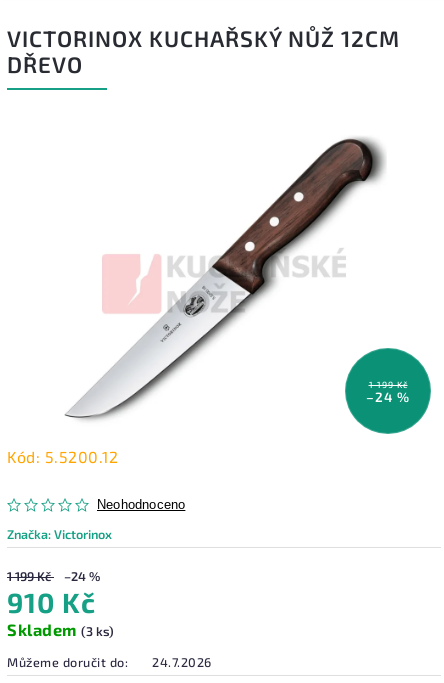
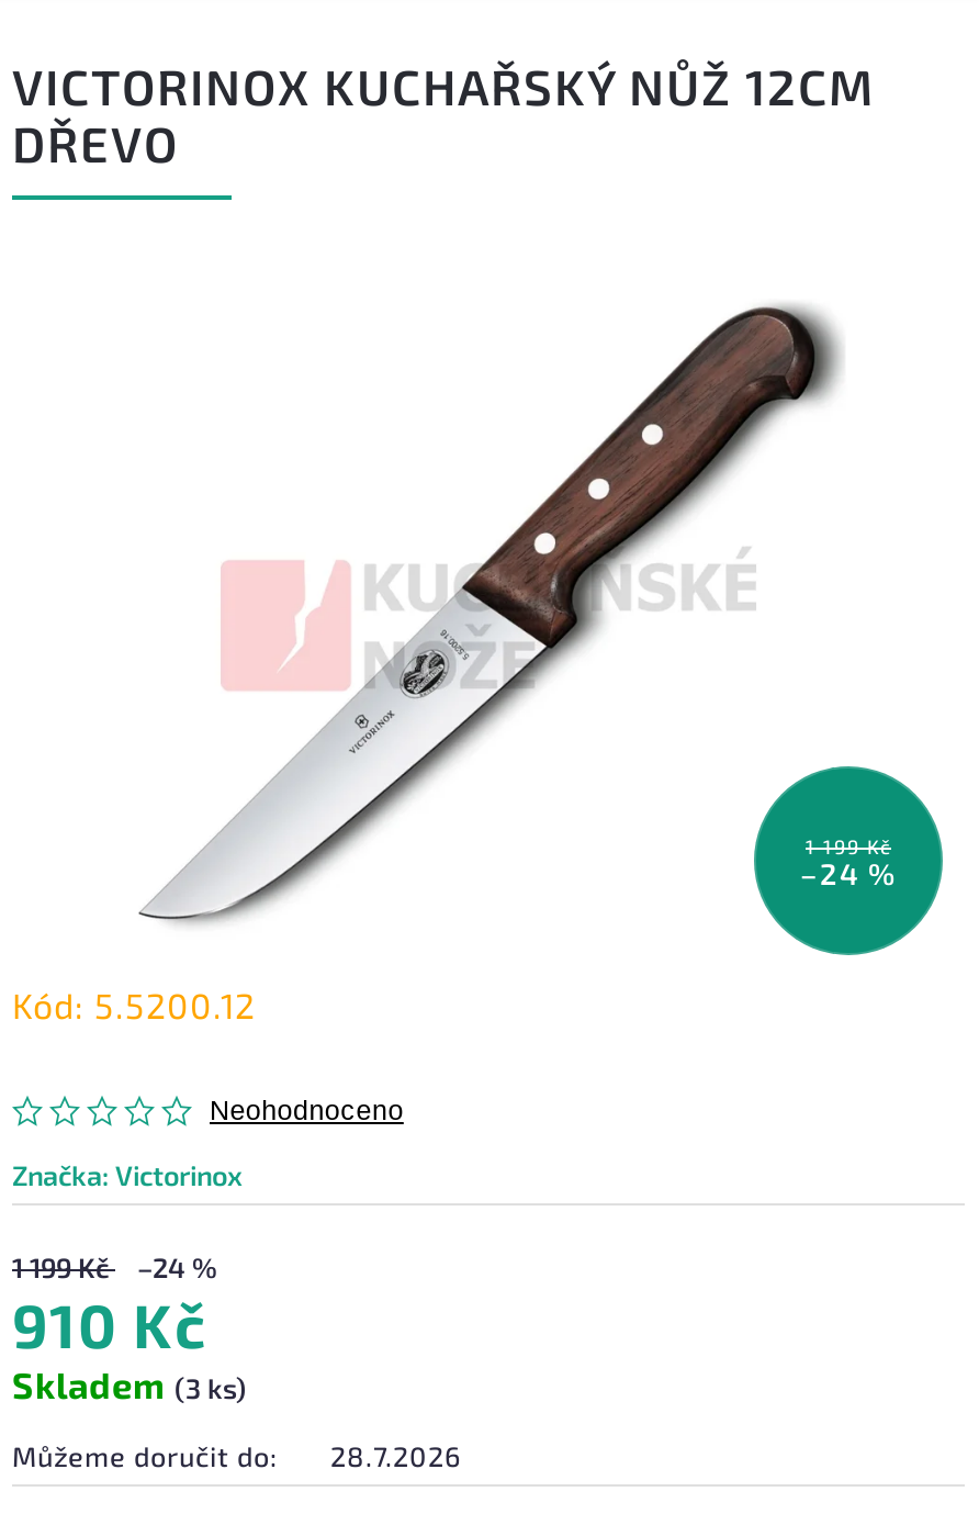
[7,653,211,669] Můžeme doručit do: 24.7.2026 -> [12,1437,461,1472] Můžeme doručit do: 28.7.2026

